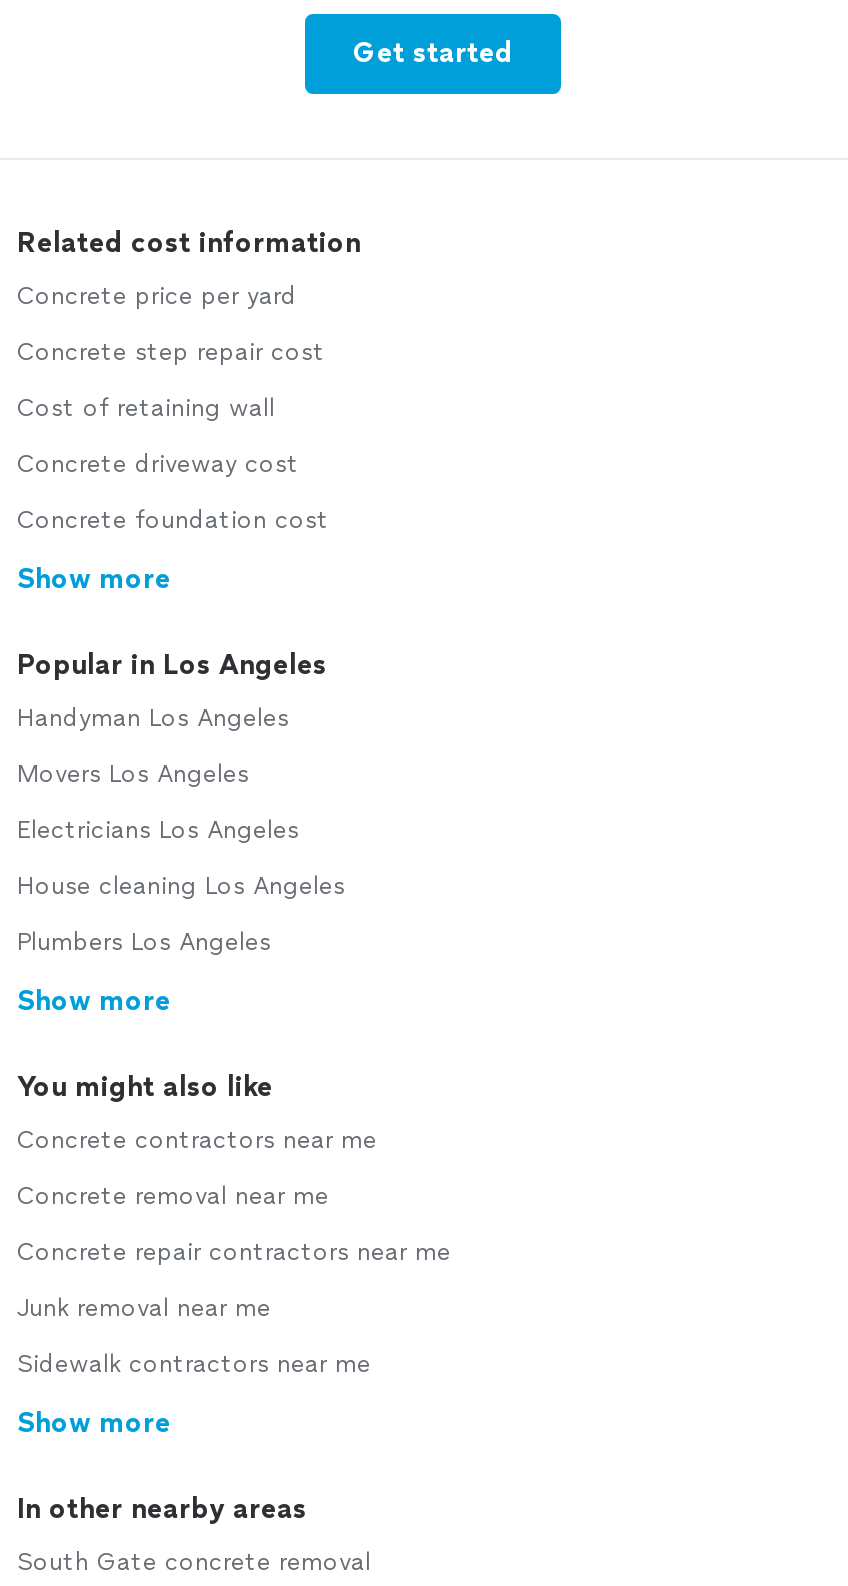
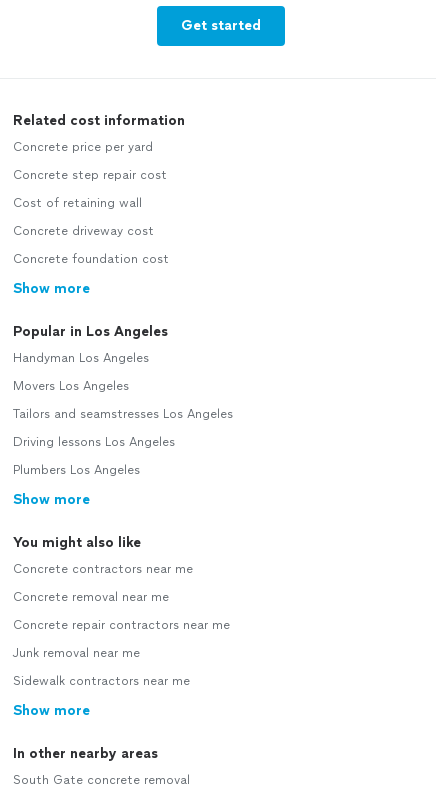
[17,816,299,844] Electricians Los Angeles -> [13,407,233,421] Tailors and seamstresses Los Angeles
[17,872,345,900] House cleaning Los Angeles -> [13,435,175,449] Driving lessons Los Angeles

